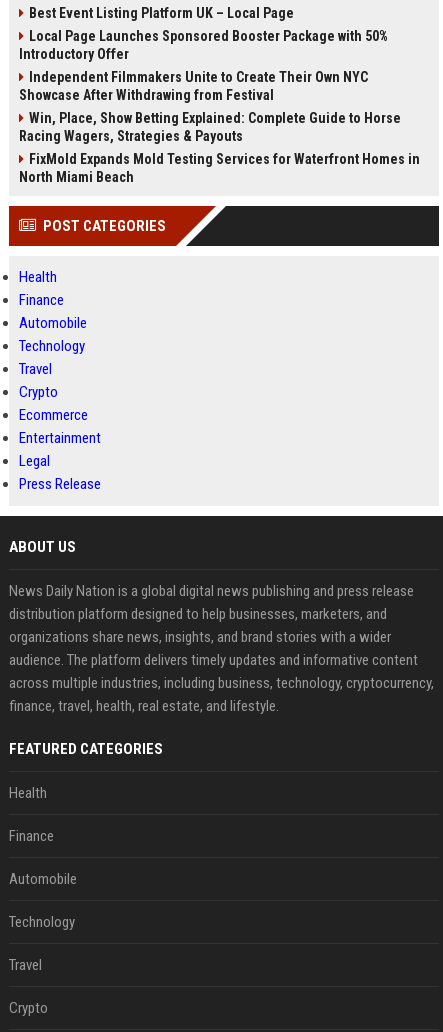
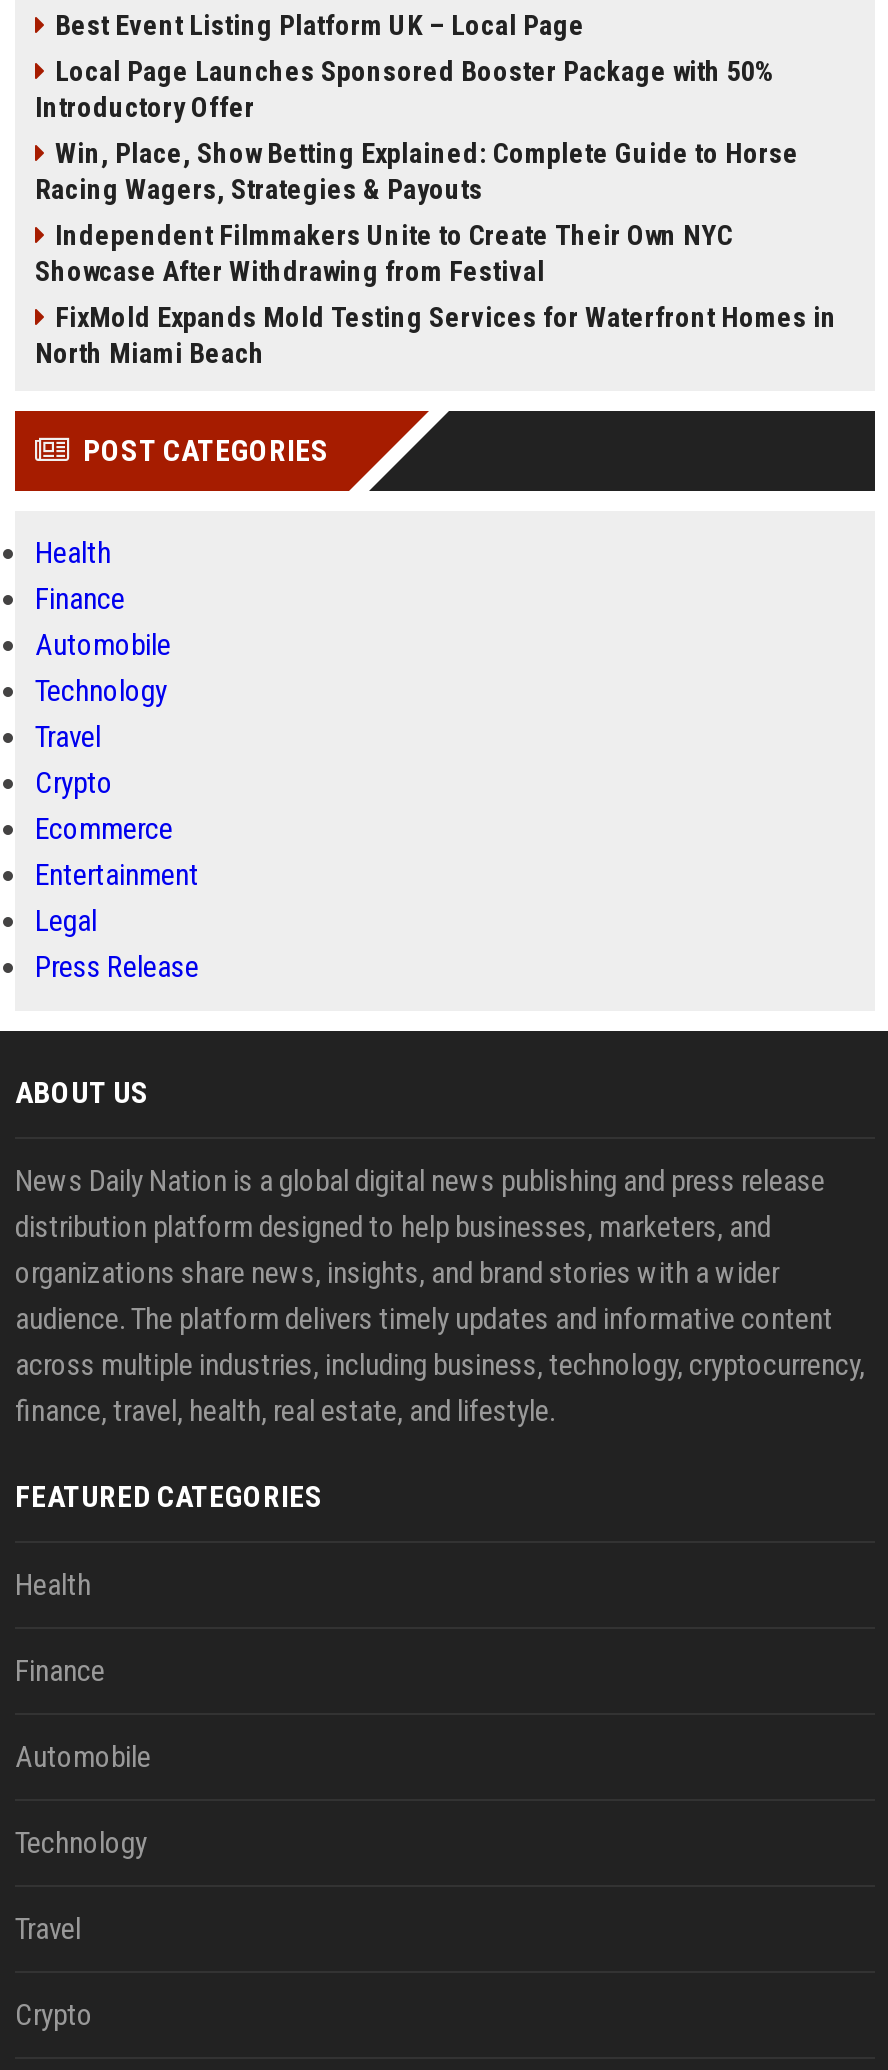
moved [19,69,368,103] -> [35,219,733,287]: Independent Filmmakers Unite to Create Their Own NYC | Showcase After Withdrawing from Festival
moved [19,110,401,144] -> [35,137,799,205]: Win, Place, Show Betting Explained: Complete Guide to Horse | Racing Wagers, Strategies & Payouts

